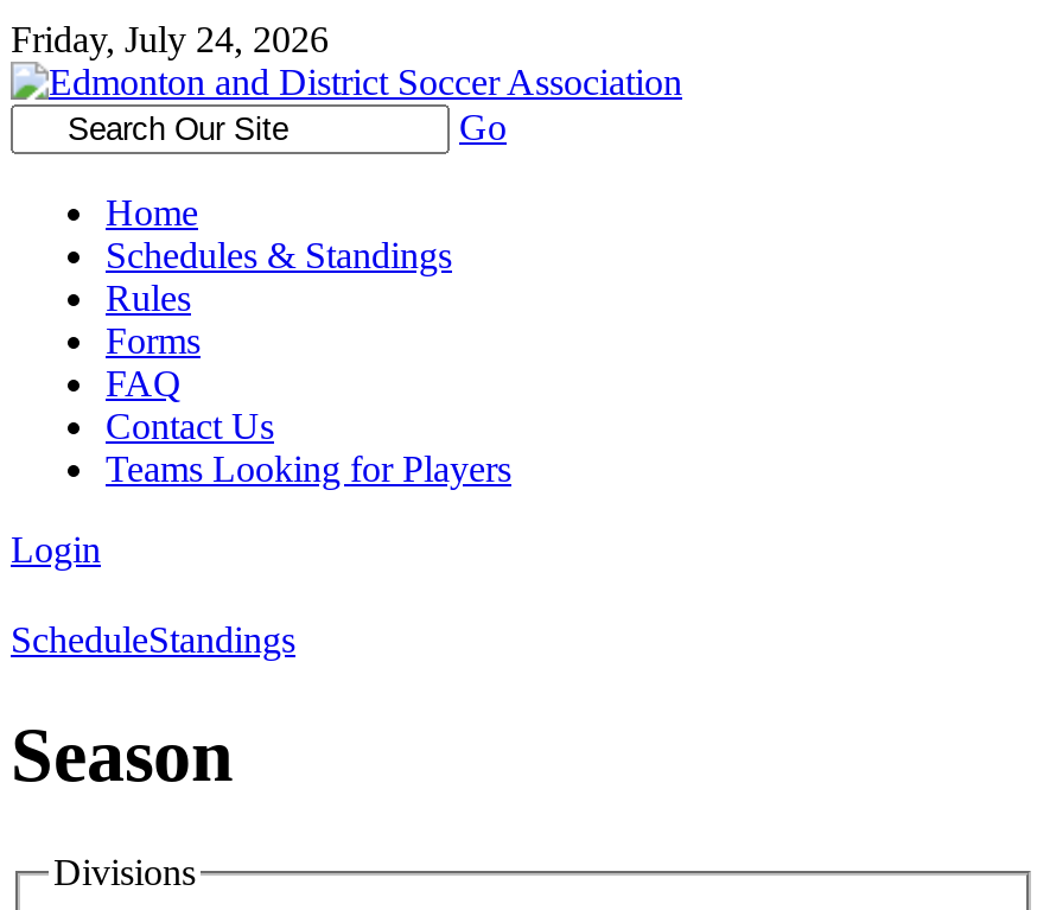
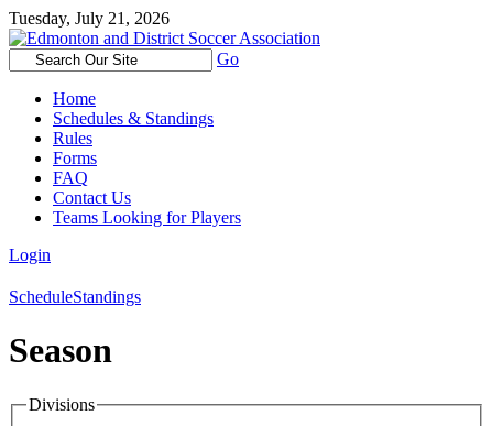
[11,19,329,59] Friday, July 24, 2026 -> [9,9,170,28] Tuesday, July 21, 2026

